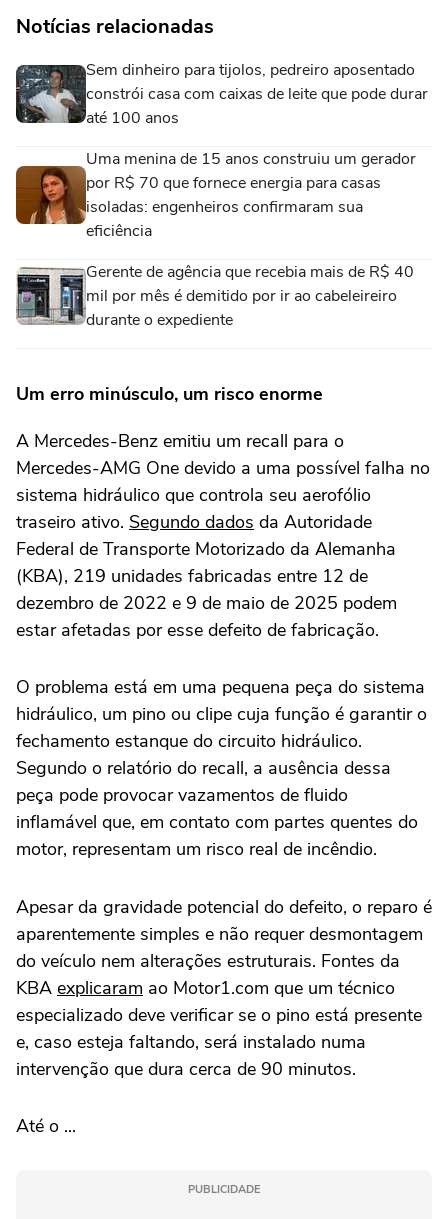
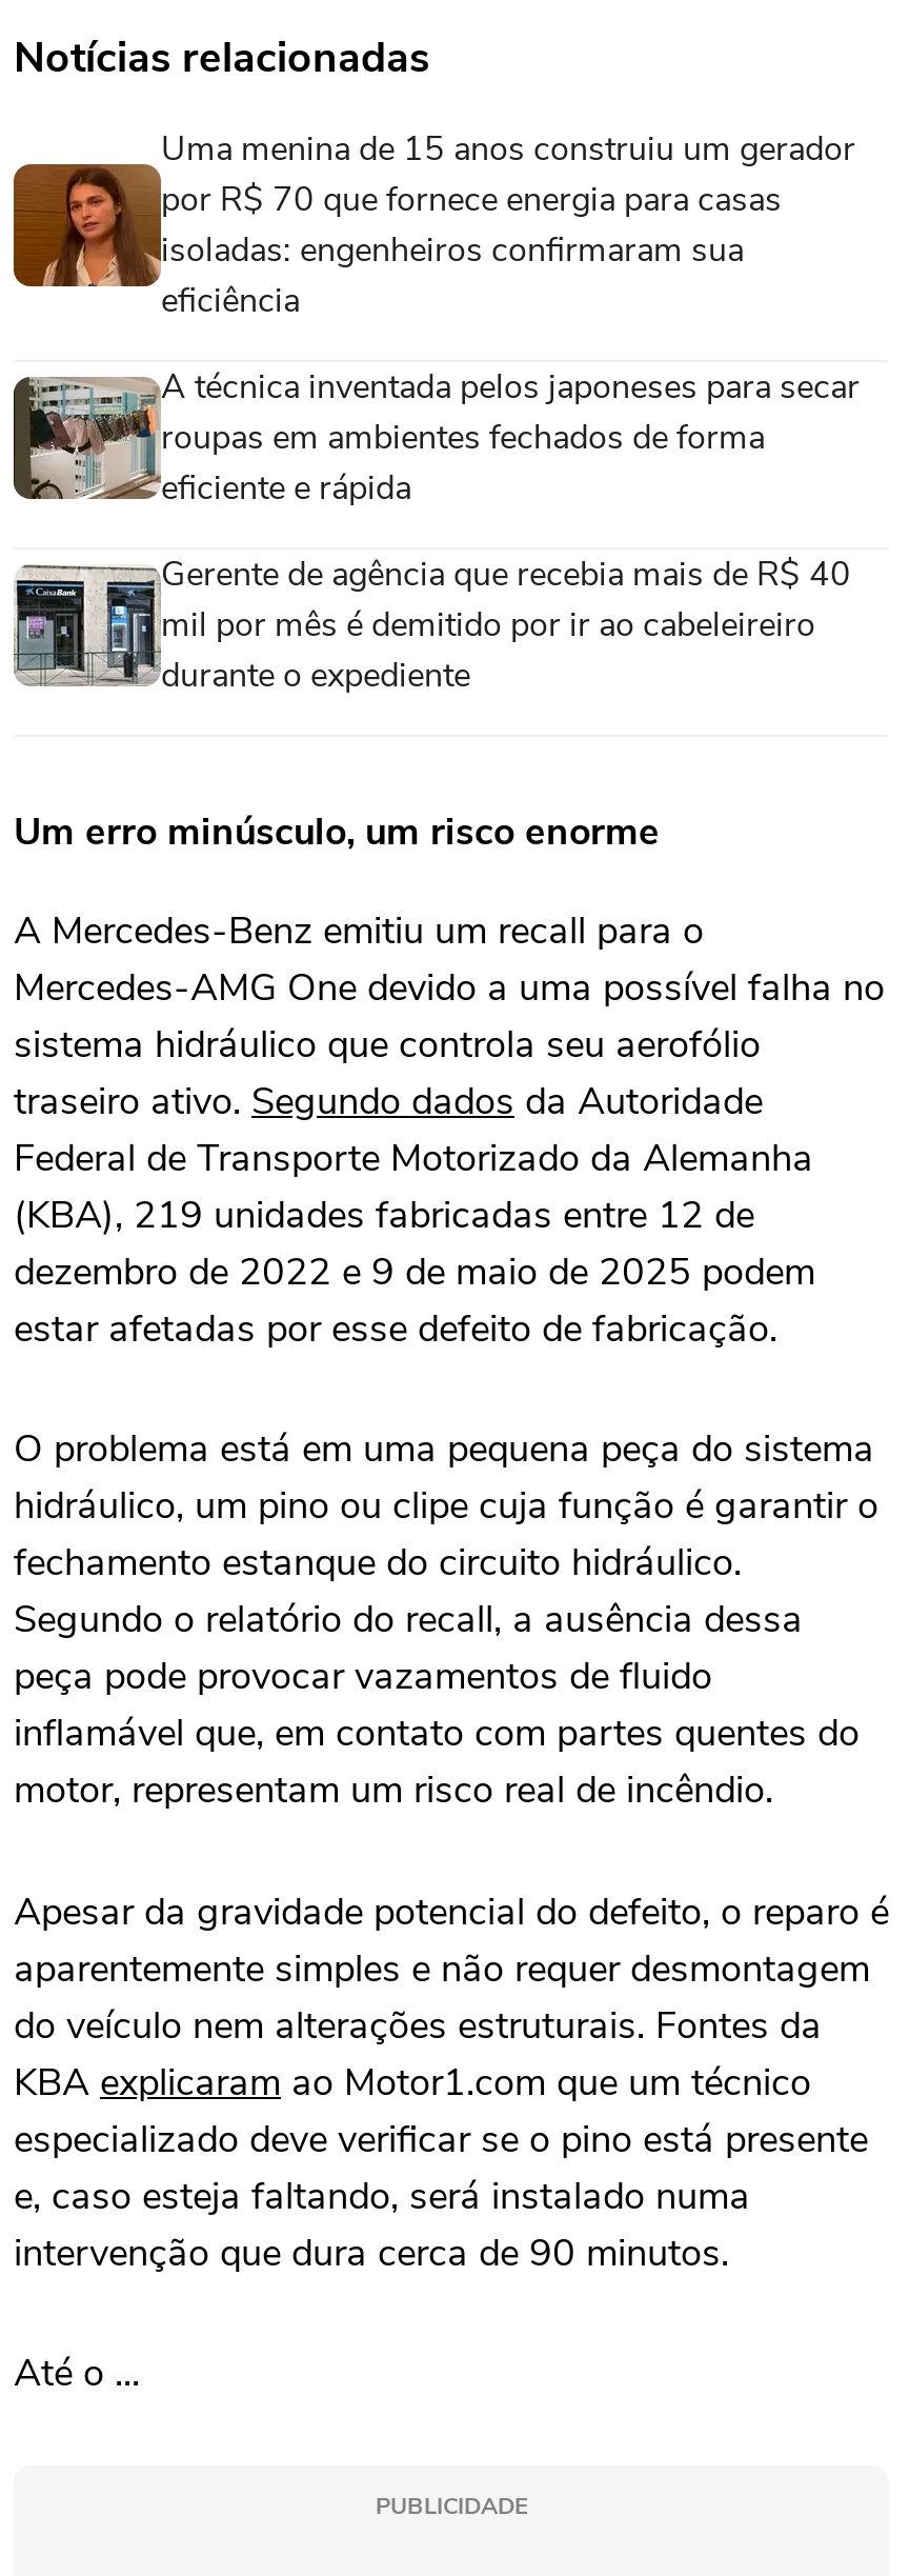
[15,59,428,129] [image] | Sem dinheiro para tijolos, pedreiro aposentado | constrói casa com caixas de leite que pode durar | até 100 anos -> none
moved [16,148,416,242] -> [14,126,855,324]: [image] | Uma menina de 15 anos construiu um gerador | por R$ 70 que fornece energia para casas | isoladas: engenheiros confirmaram sua | eficiência
none -> [14,364,860,511] [image] | A técnica inventada pelos japoneses para secar | roupas em ambientes fechados de forma | eficiente e rápida

